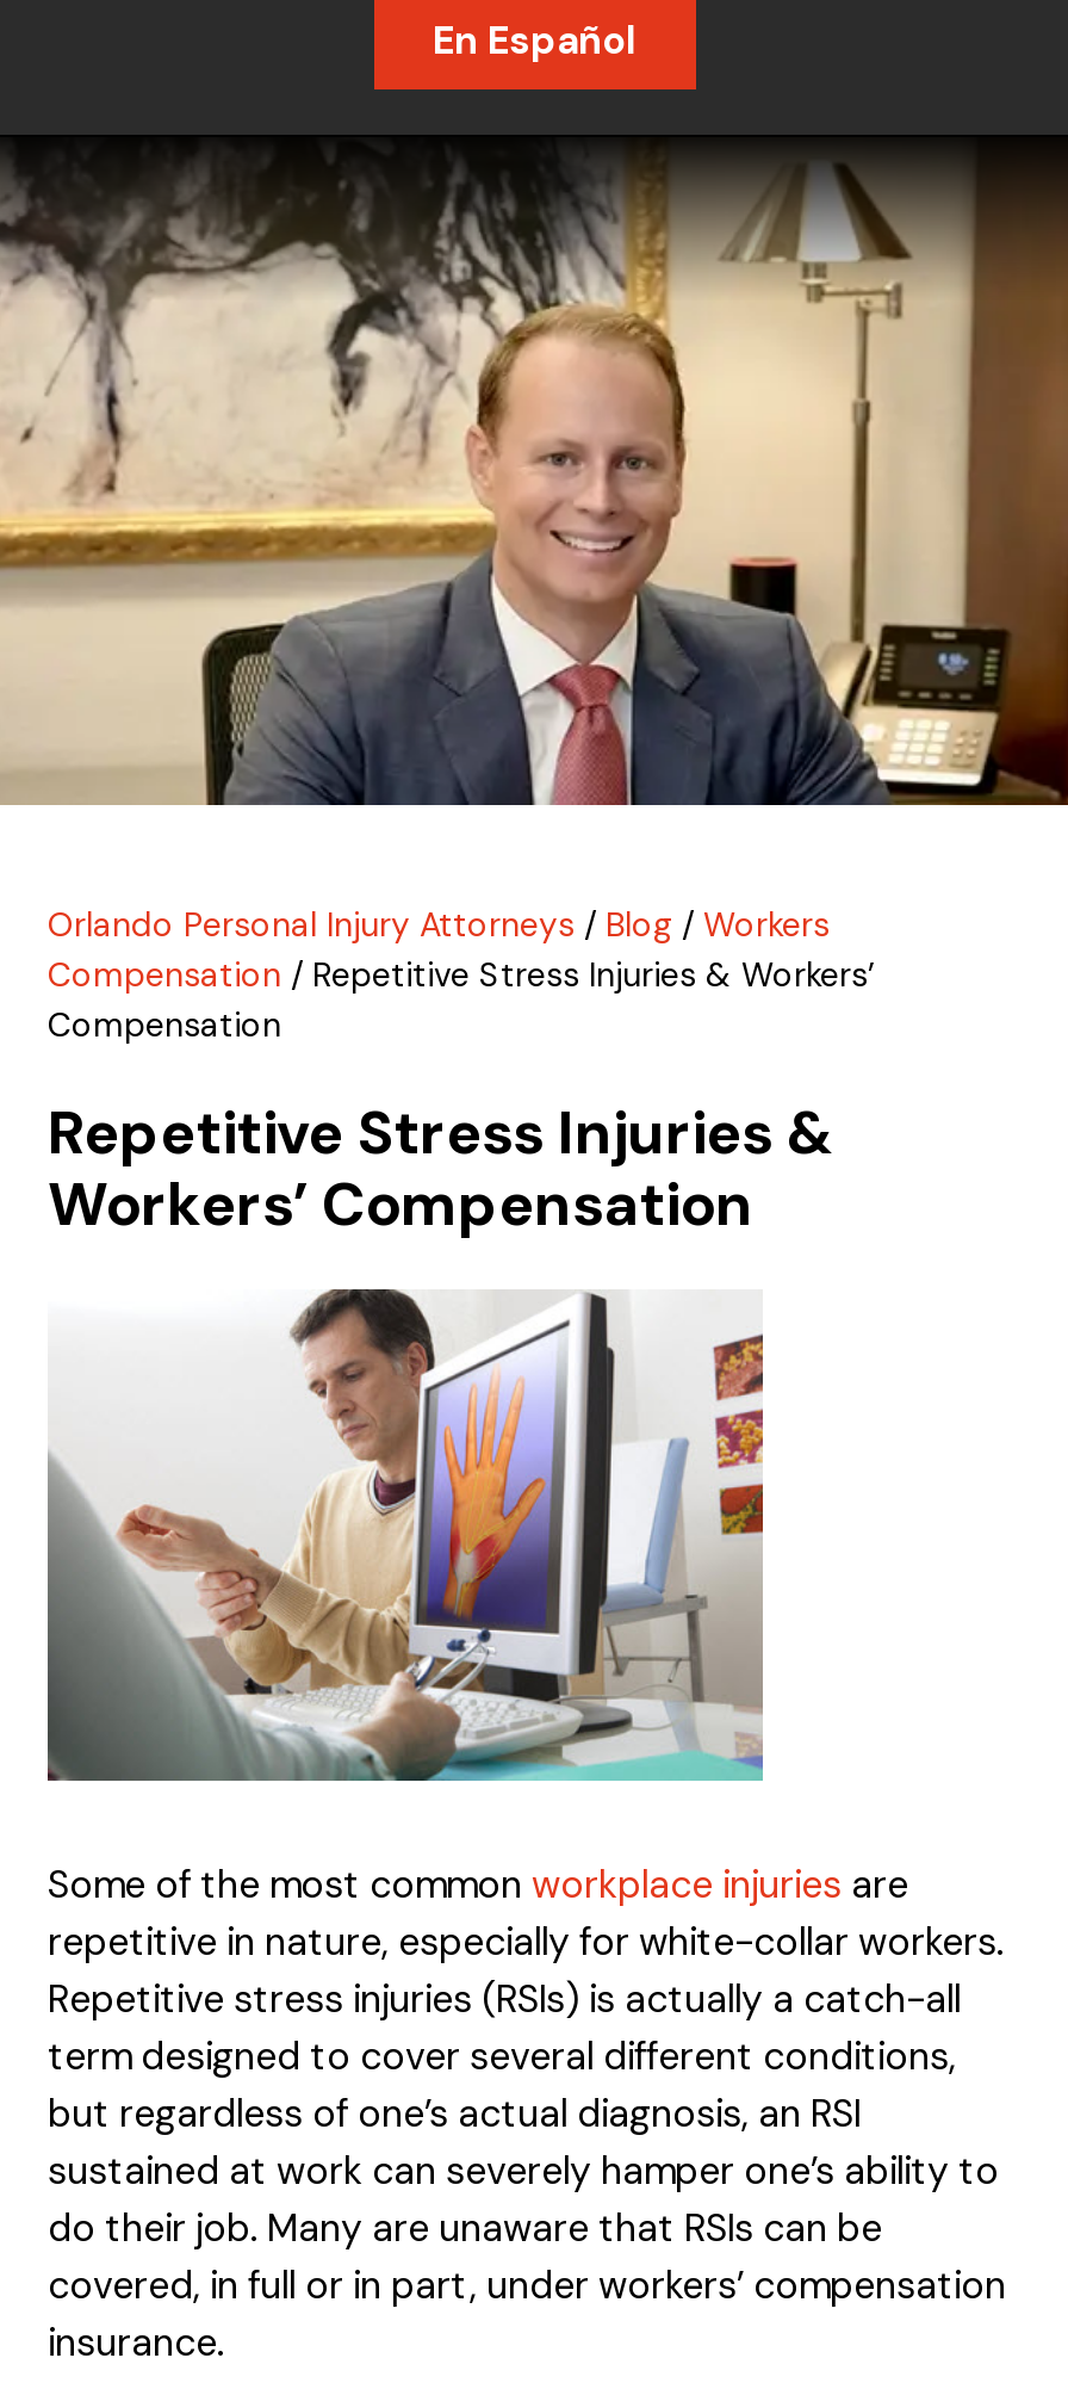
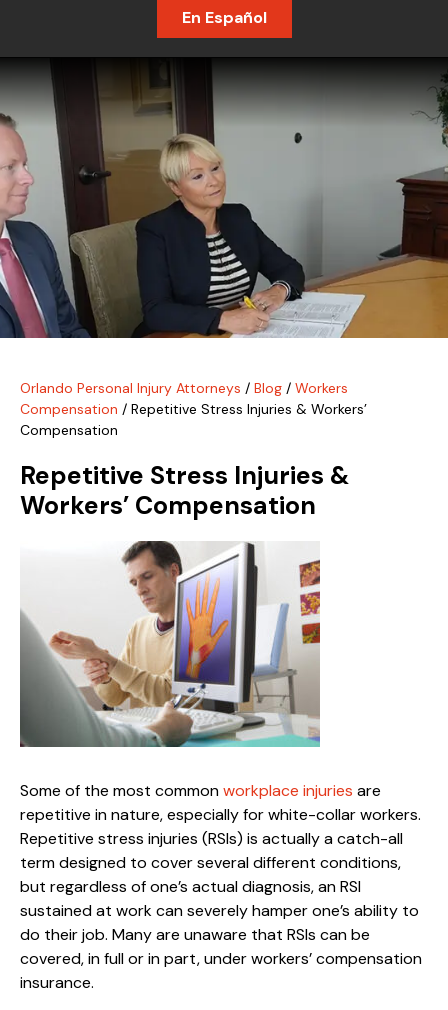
[7,154,1061,807] [image] -> [3,67,445,339] [image]

